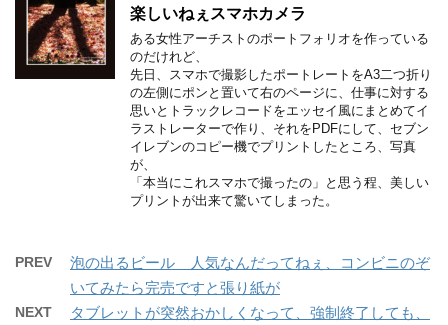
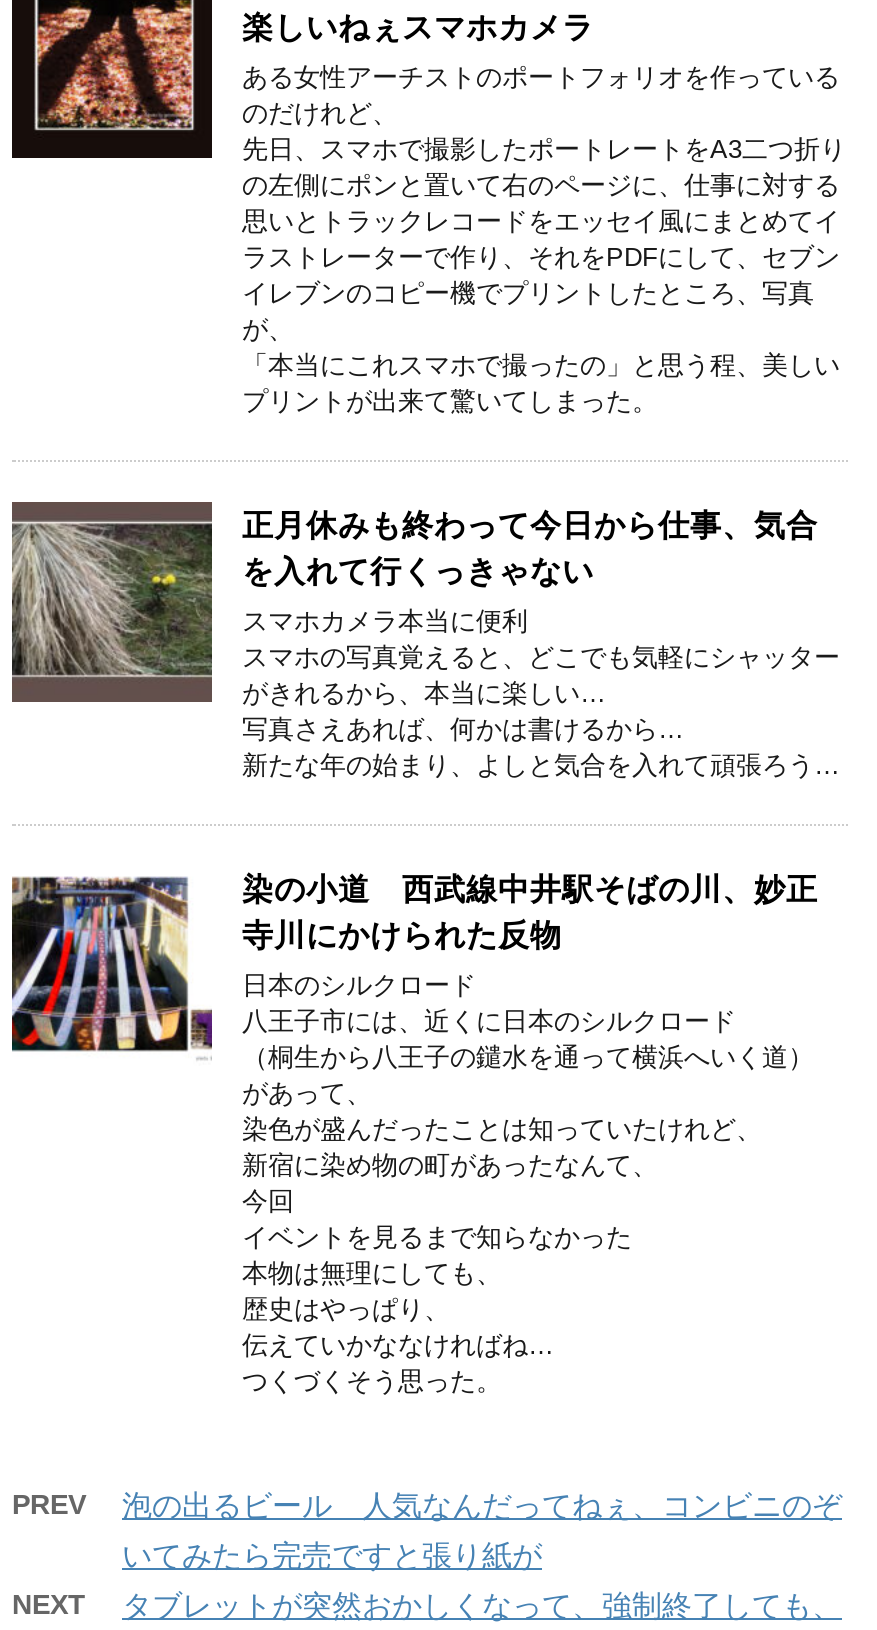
none -> [10,500,840,780] [image] | 正月休みも終わって今日から仕事、気合 | を入れて行くっきゃない | スマホカメラ本当に便利 | スマホの写真覚えると、どこでも気軽にシャッター | がきれるから、本当に楽しい… | 写真さえあれば、何かは書けるから… | 新たな年の始まり、よしと気合を入れて頑張ろう…
none -> [10,872,818,1396] [image] | 染の小道 西武線中井駅そばの川、妙正 | 寺川にかけられた反物 | 日本のシルクロード | 八王子市には、近くに日本のシルクロード | （桐生から八王子の鑓水を通って横浜へいく道） | があって、 | 染色が盛んだったことは知っていたけれど、 | 新宿に染め物の町があったなんて、 | 今回 | イベントを見るまで知らなかった | 本物は無理にしても、 | 歴史はやっぱり、 | 伝えていかななければね… | つくづくそう思った。

